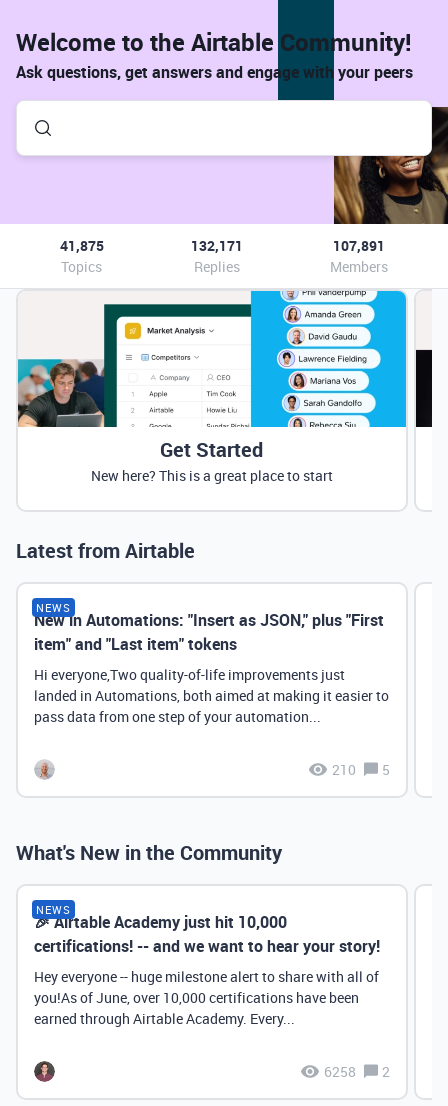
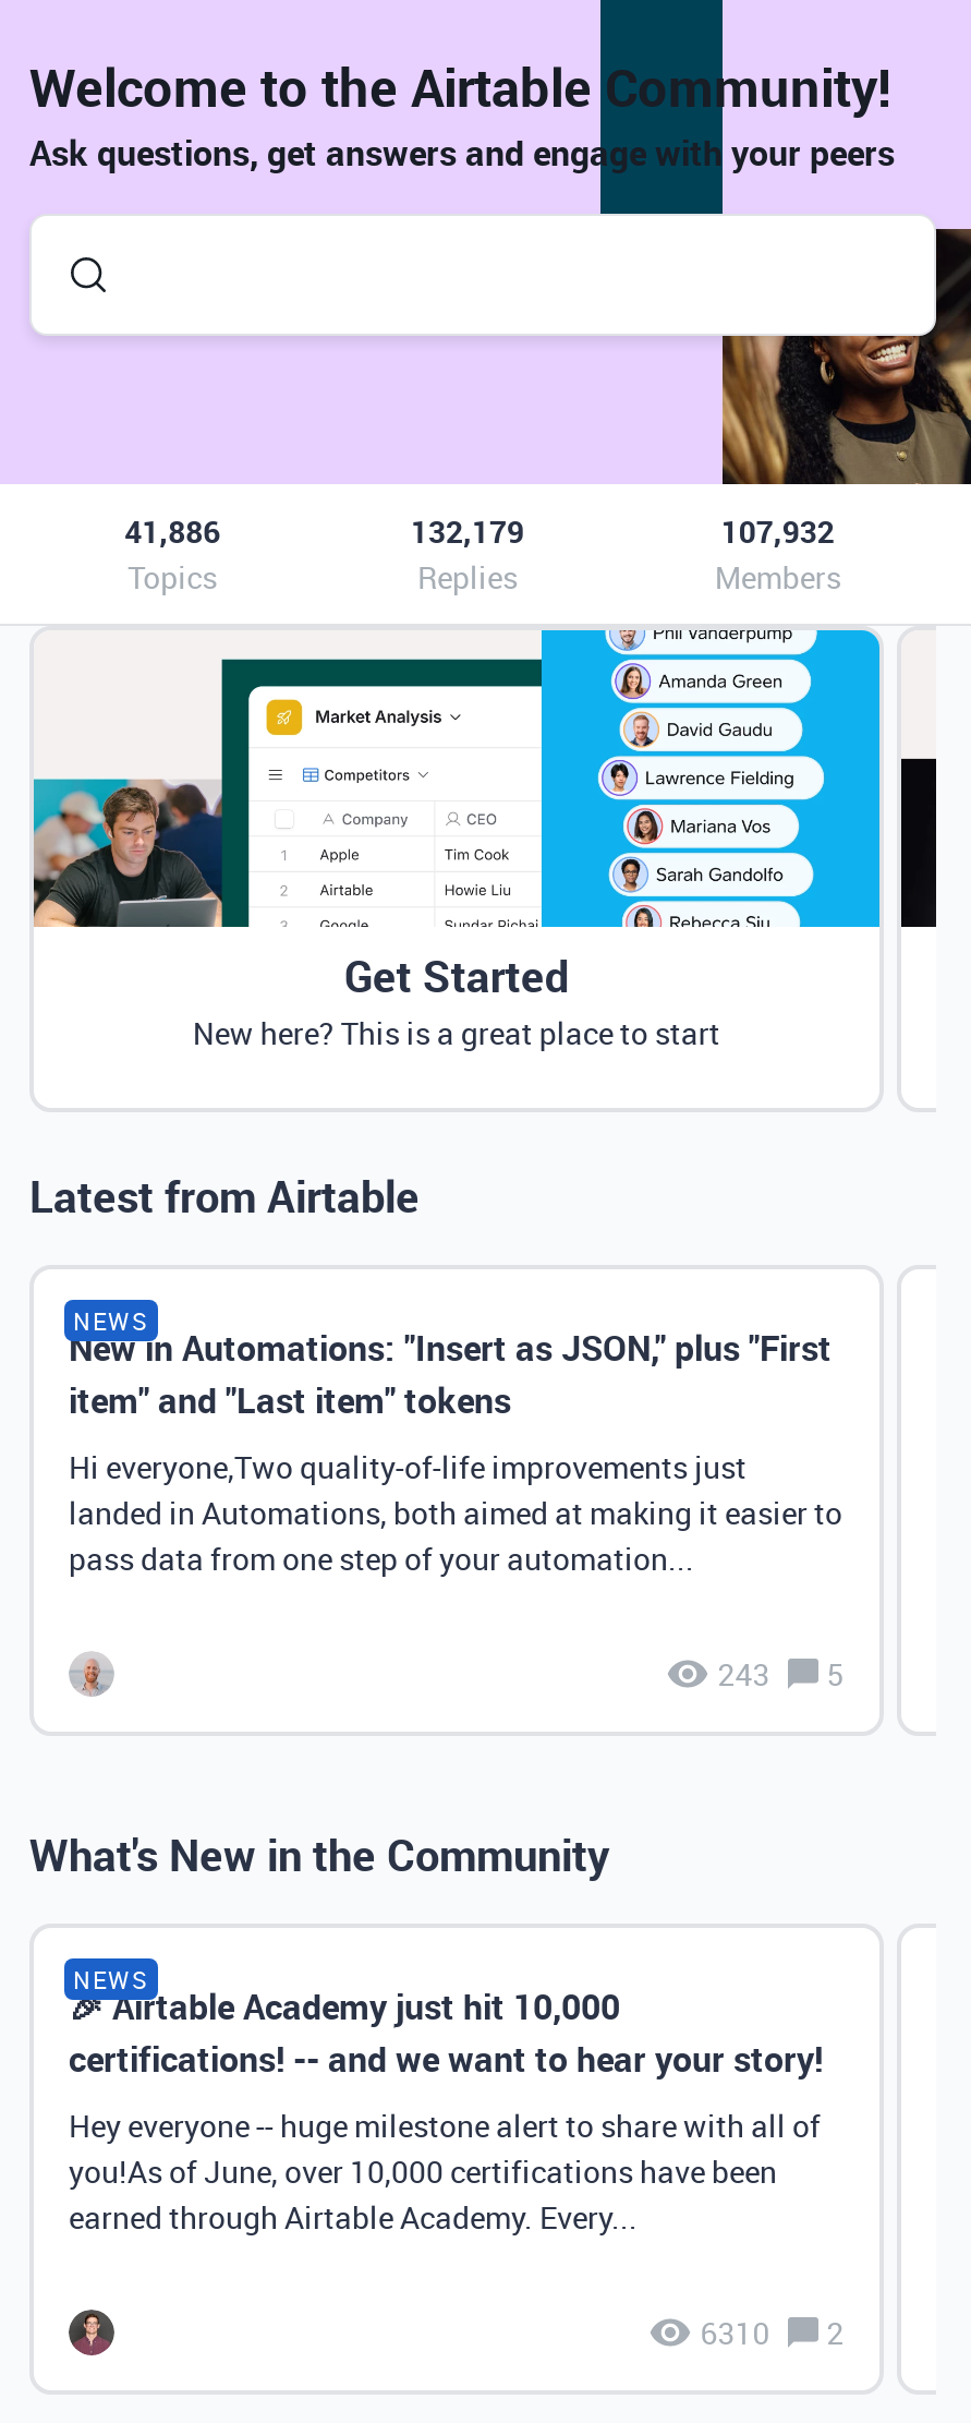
[60,236,104,255] 41,875 -> [125,510,221,552] 41,886
[191,236,243,255] 132,171 -> [411,510,524,552] 132,179
[333,236,385,255] 107,891 -> [721,510,834,552] 107,932
[332,760,390,779] 210 5 -> [718,1653,844,1695] 243 5
[324,1062,390,1081] 6258 2 -> [700,2312,844,2353] 6310 2

